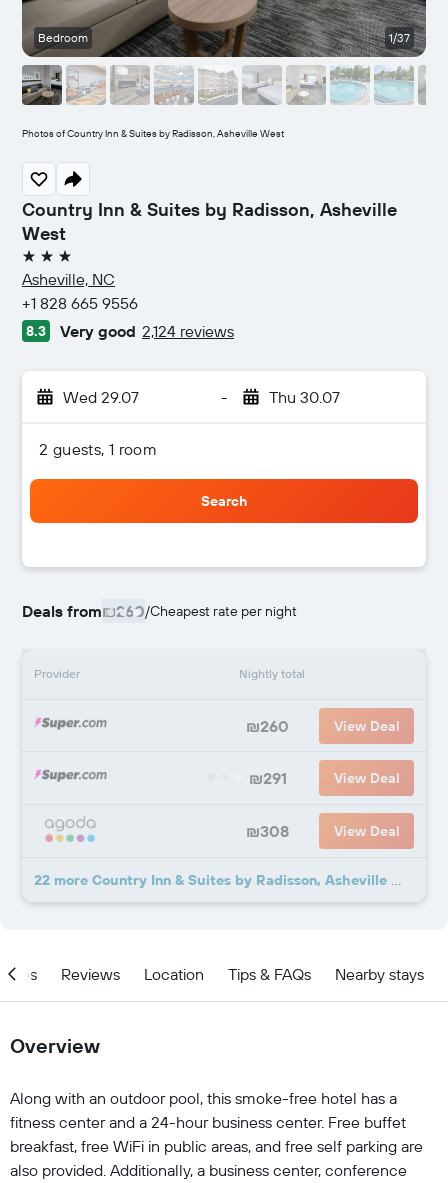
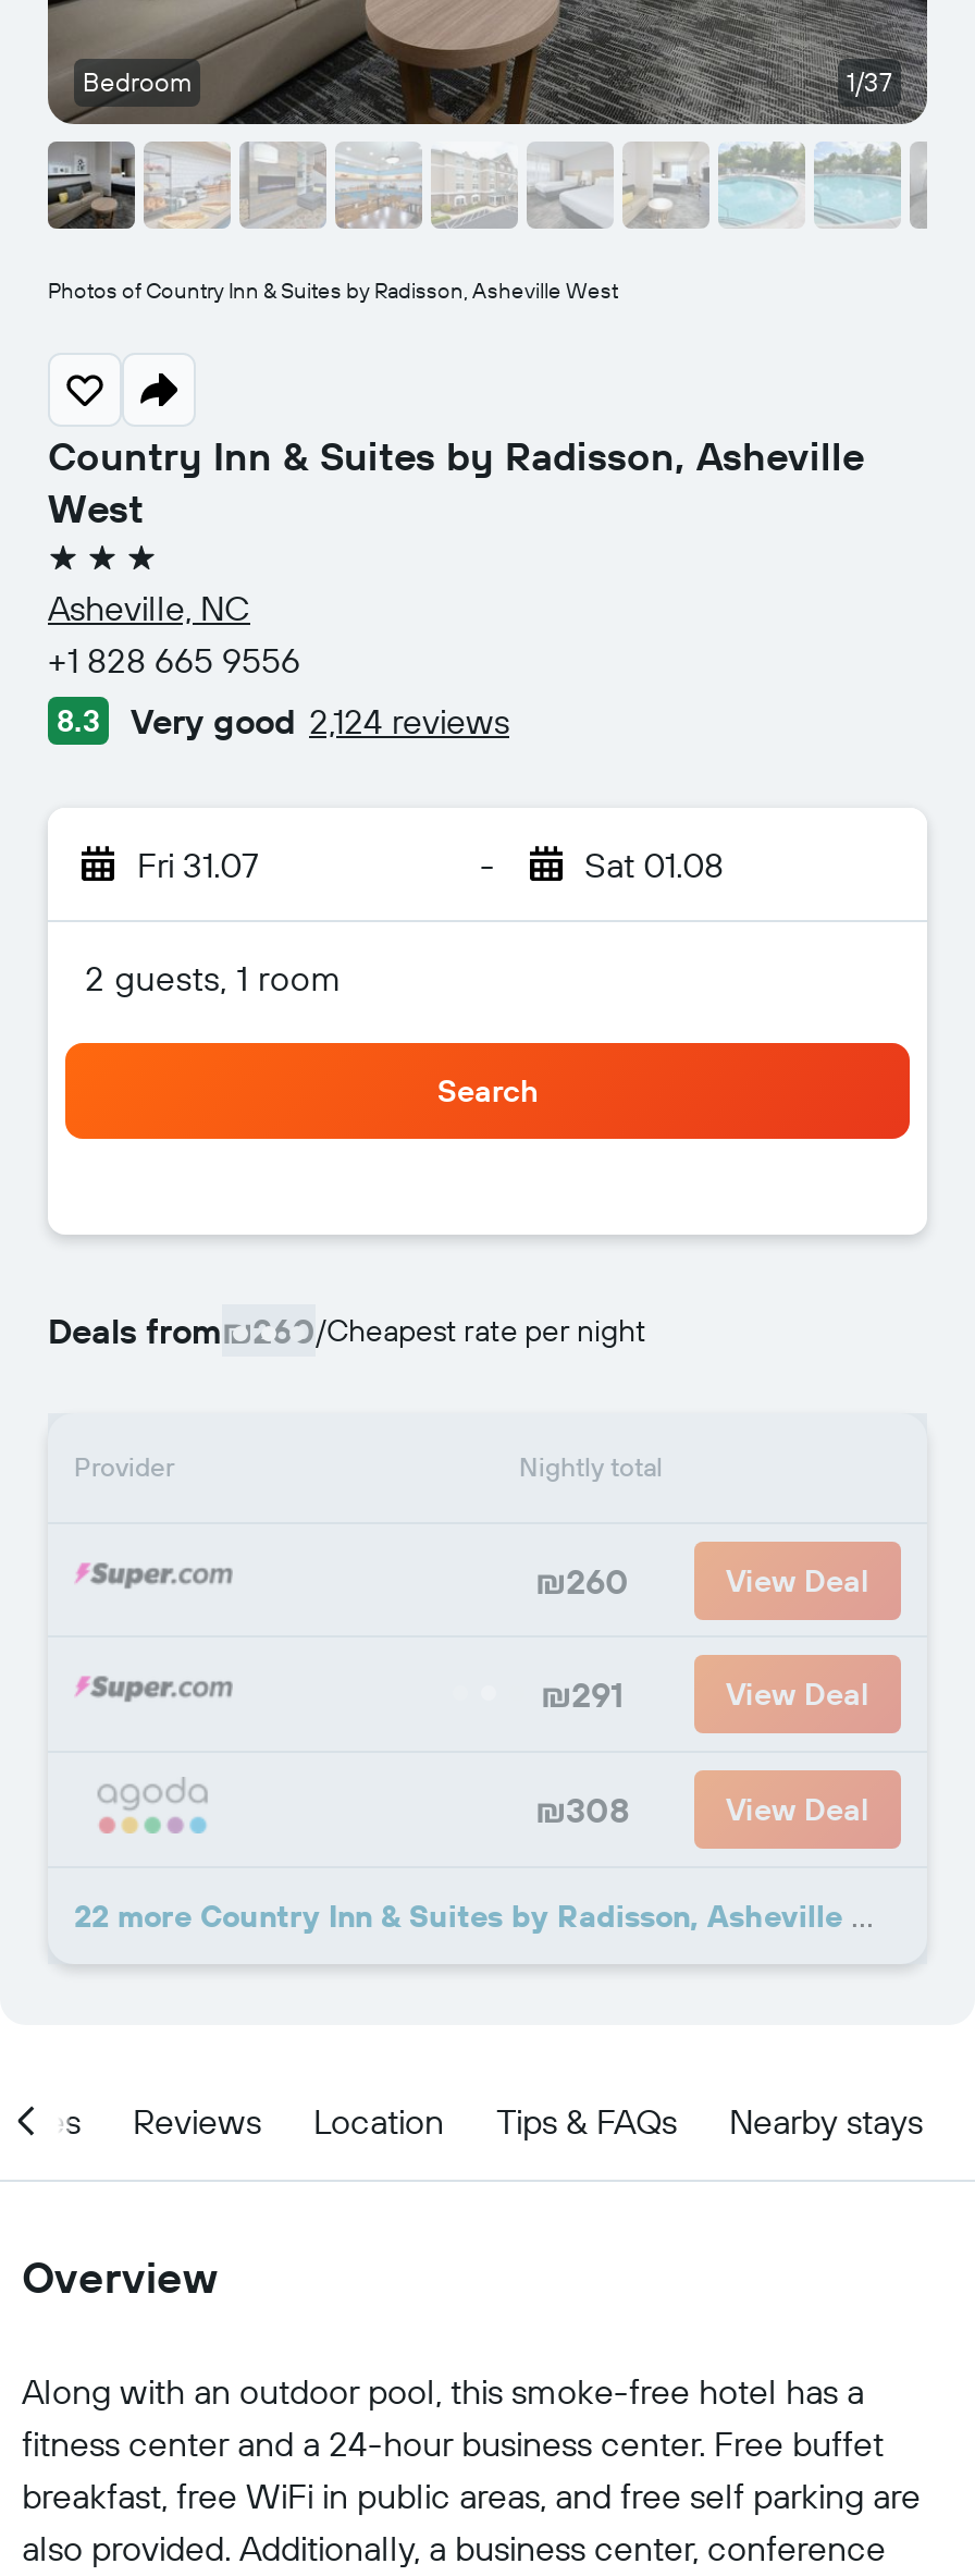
[63,387,139,407] Wed 29.07 -> [137,843,259,886] Fri 31.07
[268,387,339,407] Thu 30.07 -> [584,843,724,886] Sat 01.08

